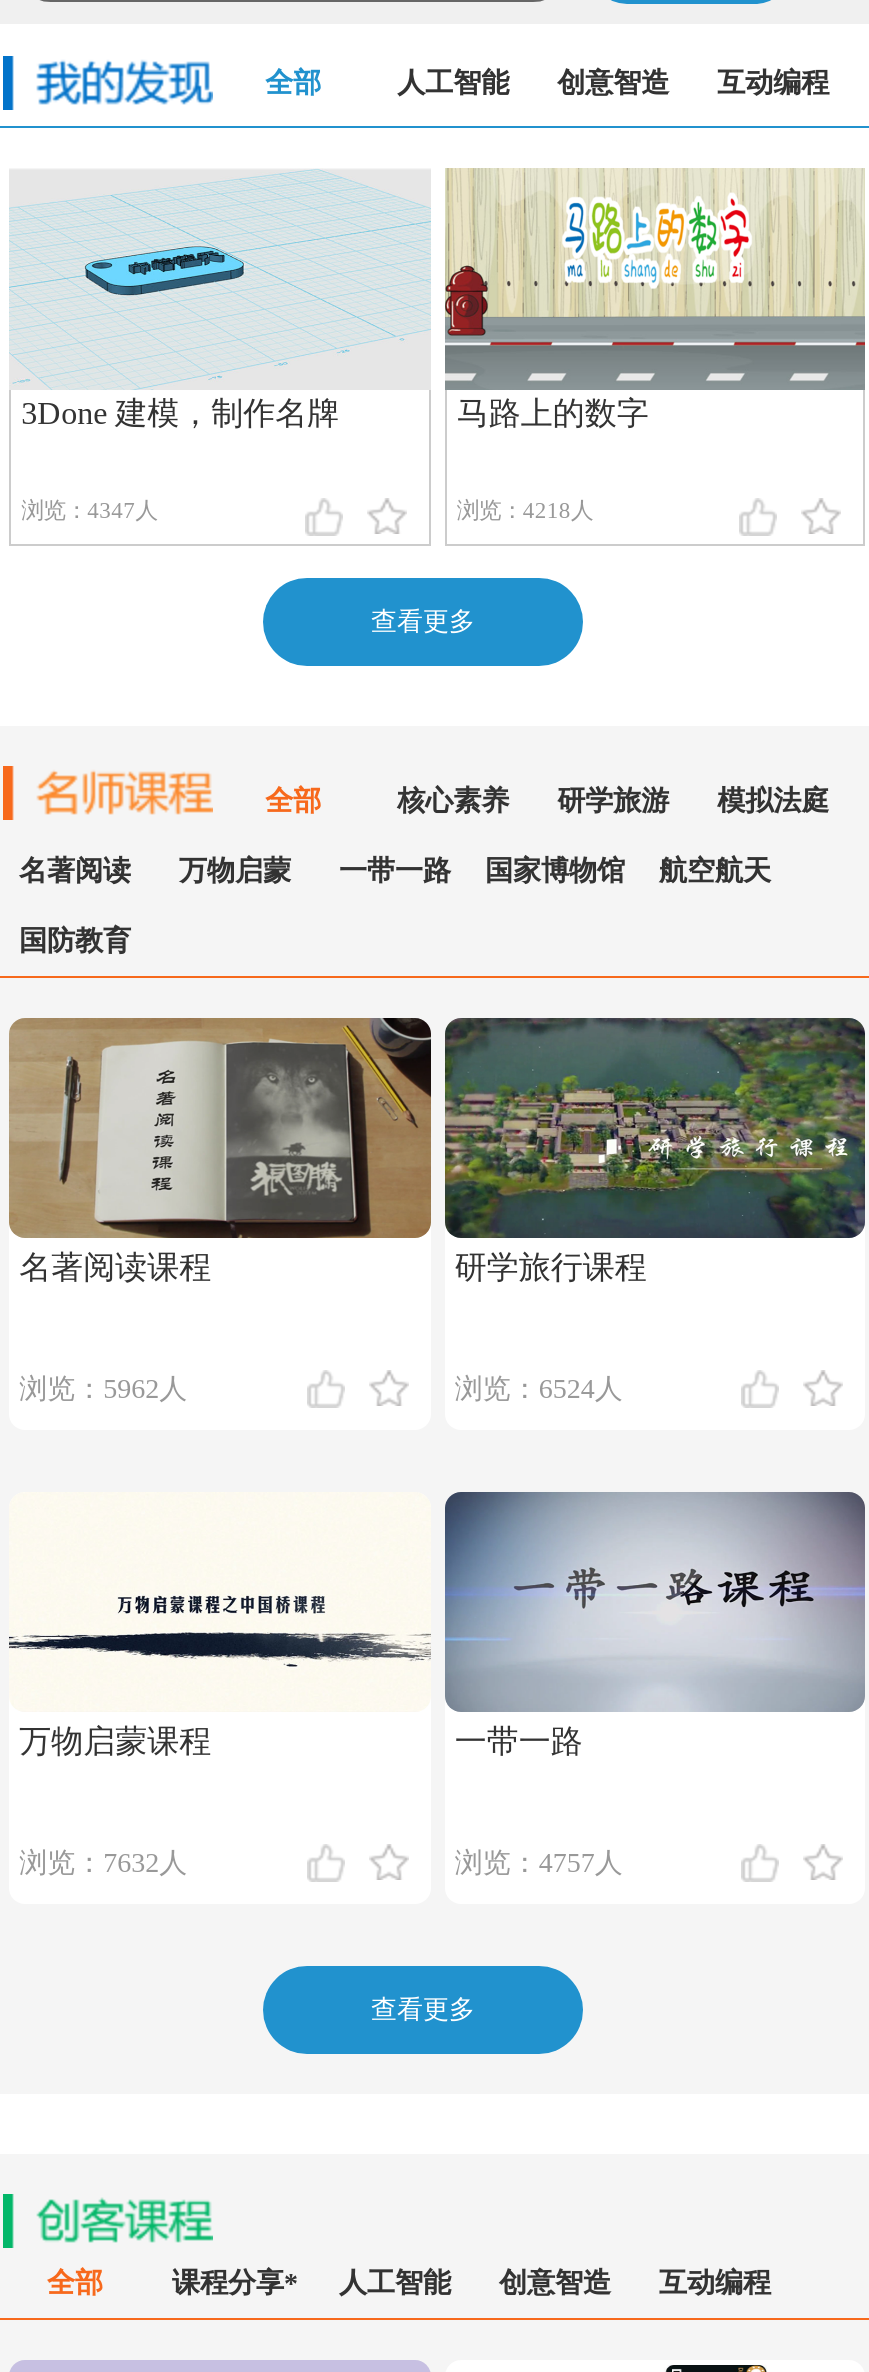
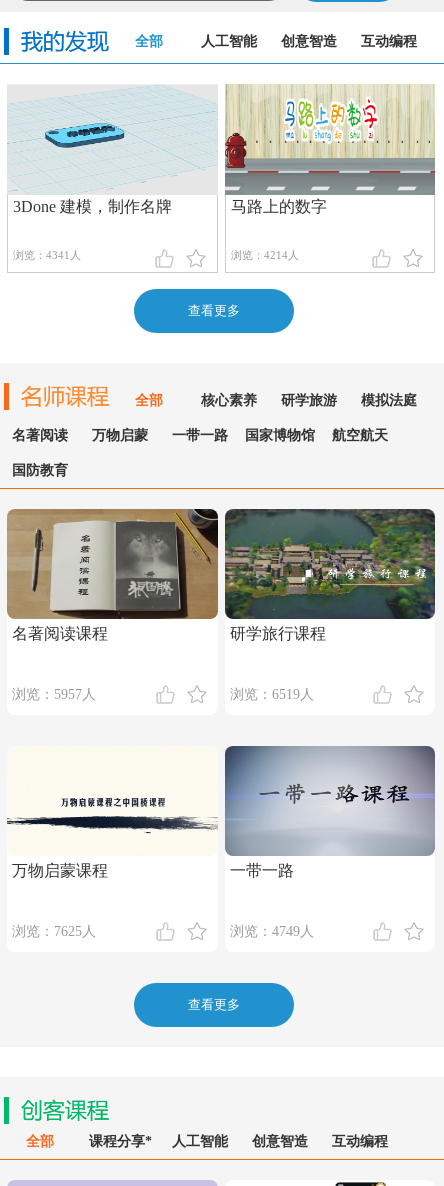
[21,498,157,522] 浏览：4347人 -> [13,249,81,261] 浏览：4341人
[457,498,593,522] 浏览：4218人 -> [231,249,299,261] 浏览：4214人
[19,1374,187,1404] 浏览：5962人 -> [12,687,96,702] 浏览：5957人
[455,1374,623,1404] 浏览：6524人 -> [230,687,314,702] 浏览：6519人
[19,1848,187,1878] 浏览：7632人 -> [12,924,96,939] 浏览：7625人
[455,1848,623,1878] 浏览：4757人 -> [230,924,314,939] 浏览：4749人

